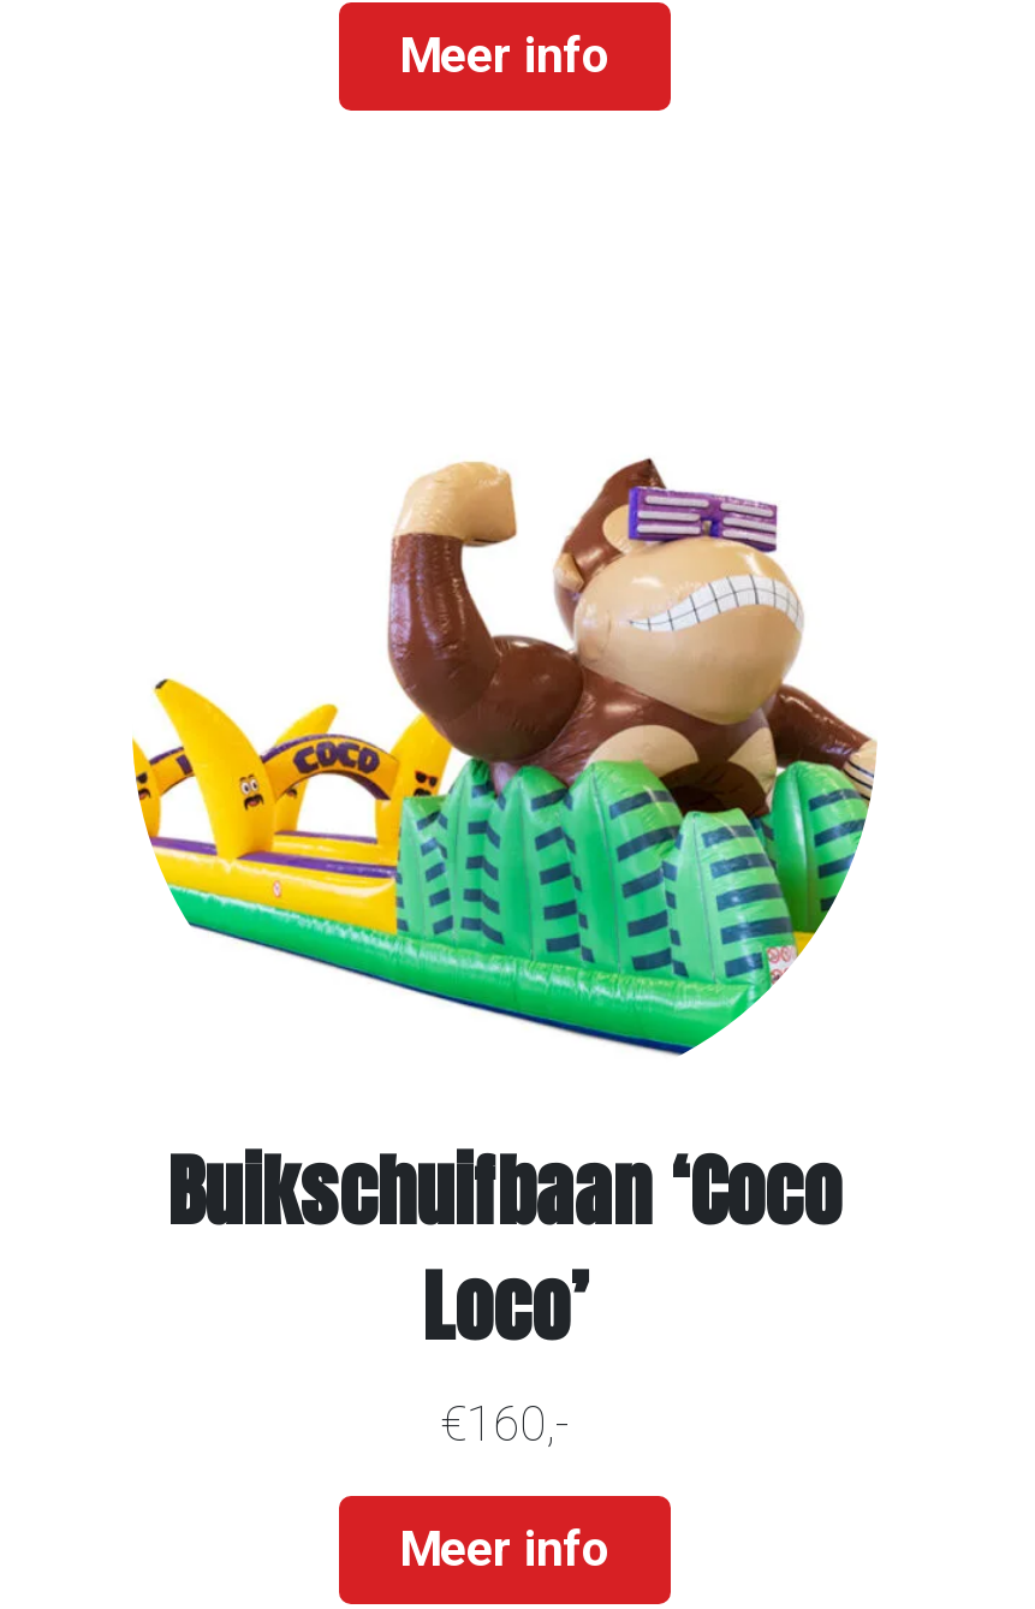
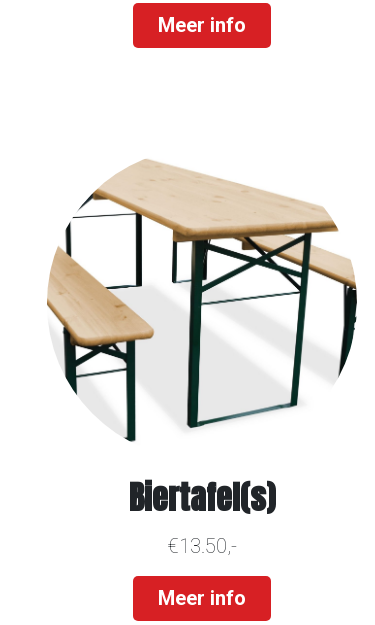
[130,457,878,1058] [image] -> [46,159,358,417] [image]
[168,1132,841,1452] Buikschuifbaan ‘Coco | Loco’ | €160,- -> [129,473,275,558] Biertafel(s) | €13.50,-

